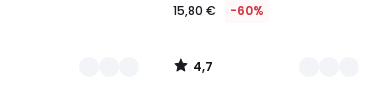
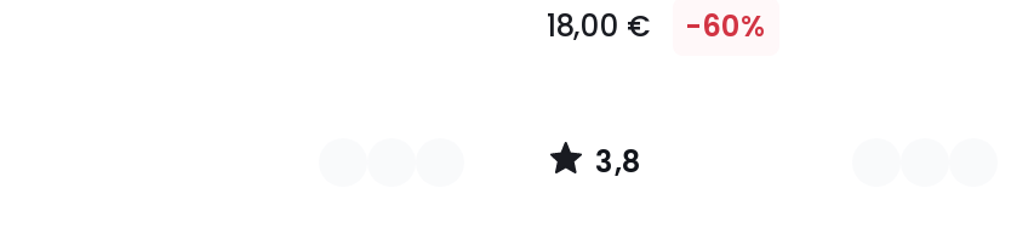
[173,2,264,19] 15,80 € -60% -> [547,5,767,46] 18,00 € -60%
[193,58,213,75] 4,7 -> [595,141,641,182] 3,8

